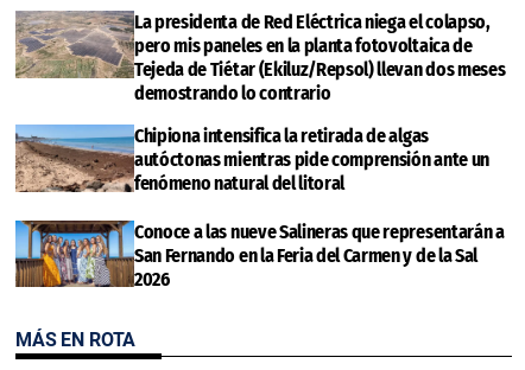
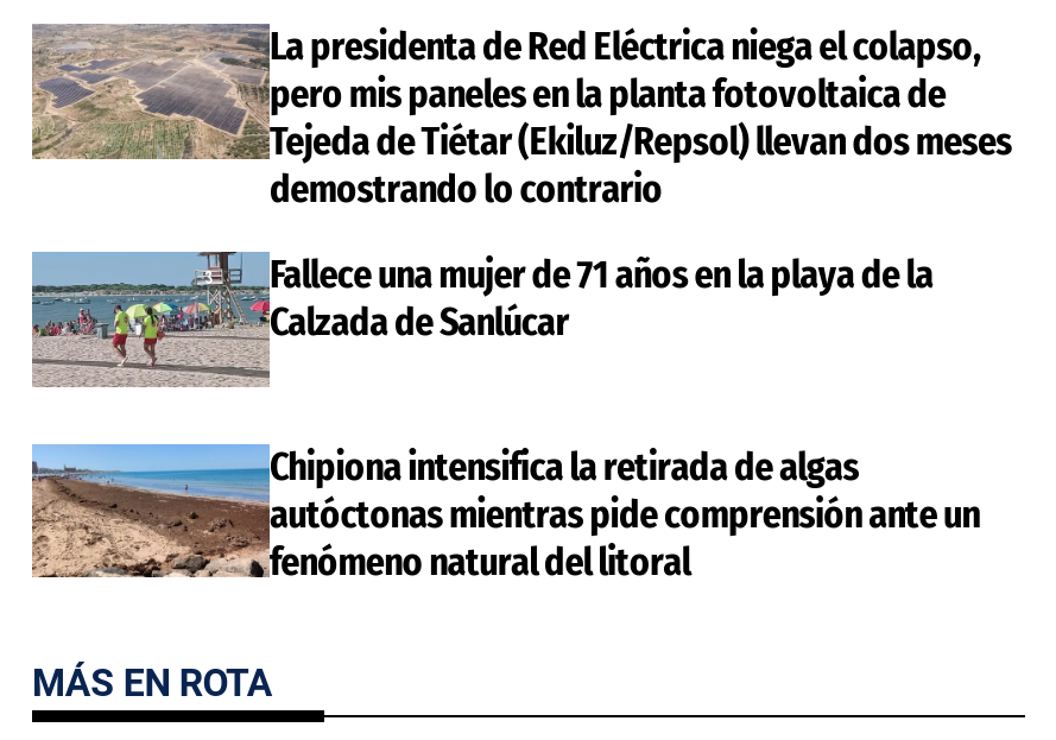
none -> [270,253,933,345] Fallece una mujer de 71 años en la playa de la | Calzada de Sanlúcar
moved [13,125,489,195] -> [27,444,980,584]: [image] | Chipiona intensifica la retirada de algas | autóctonas mientras pide comprensión ante un | fenómeno natural del litoral
[15,219,504,290] [image] | Conoce a las nueve Salineras que representarán a | San Fernando en la Feria del Carmen y de la Sal | 2026 -> none

